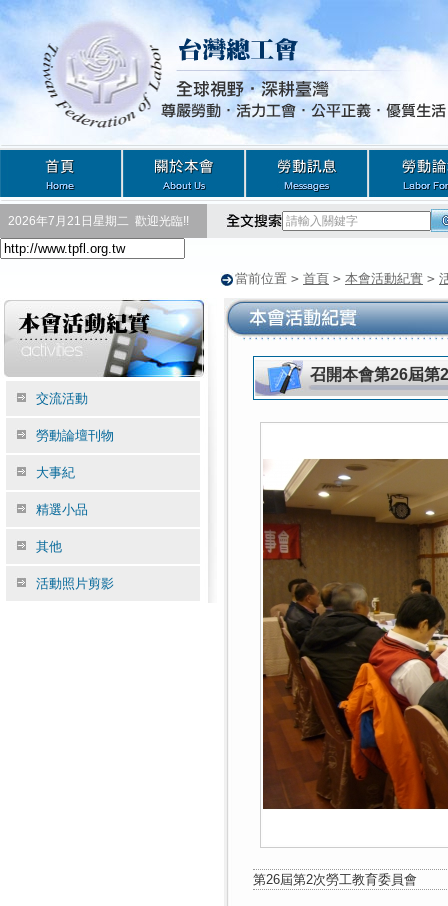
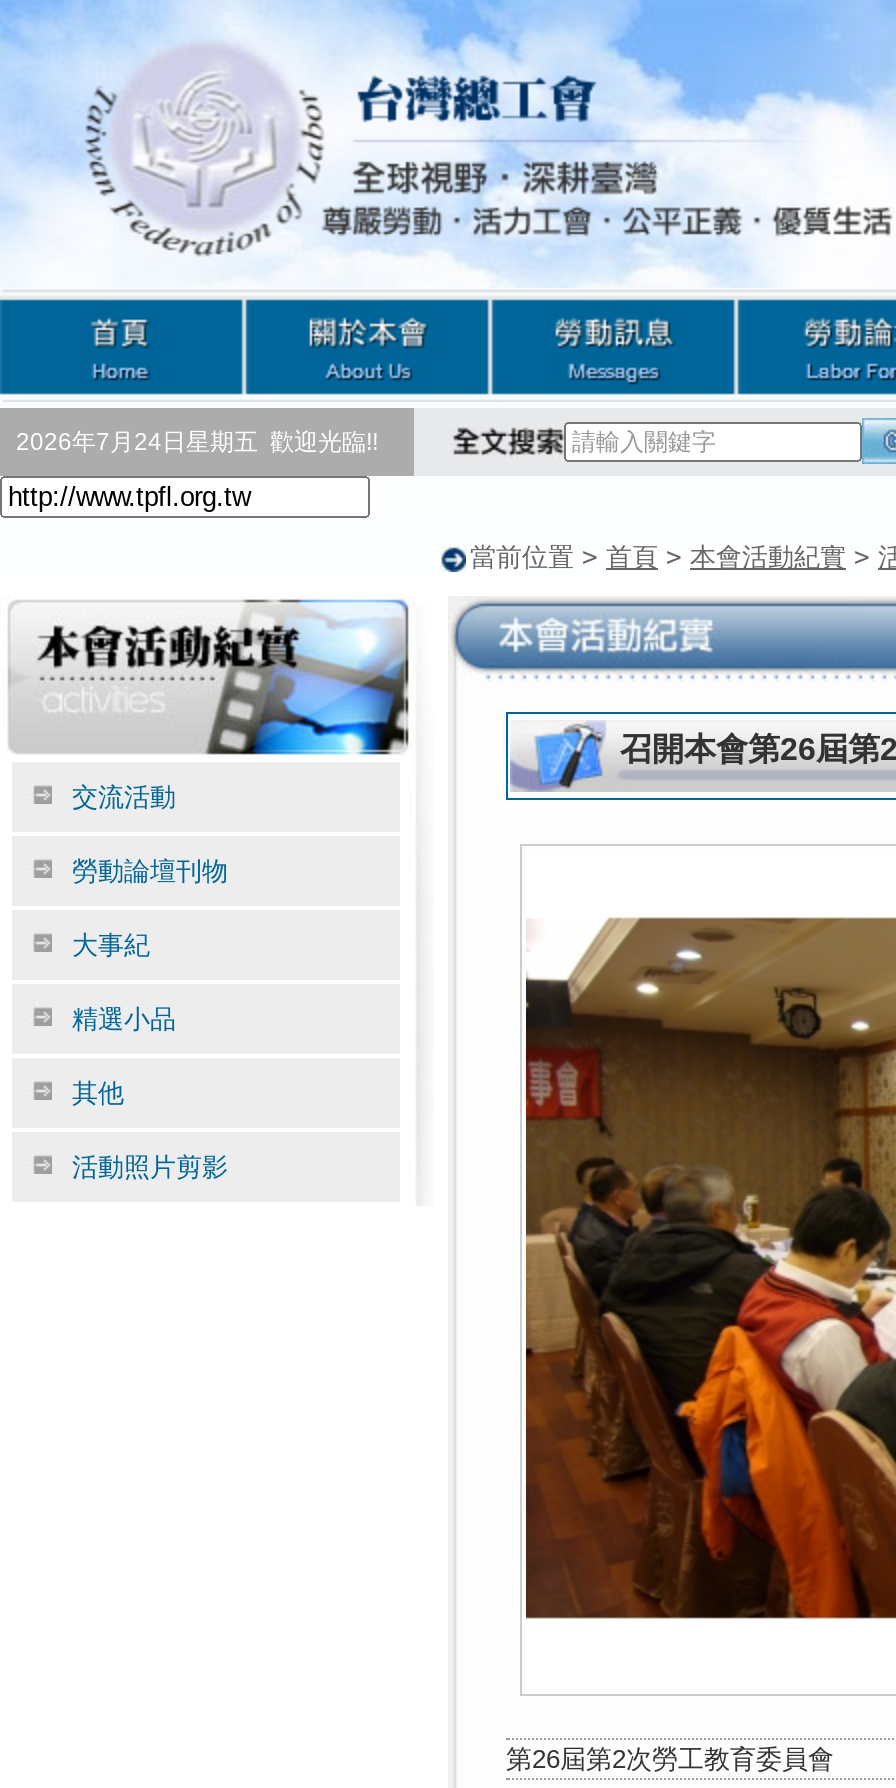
[8,214,189,228] 2026年7月21日星期二歡迎光臨!! -> [16,428,378,456] 2026年7月24日星期五歡迎光臨!!

